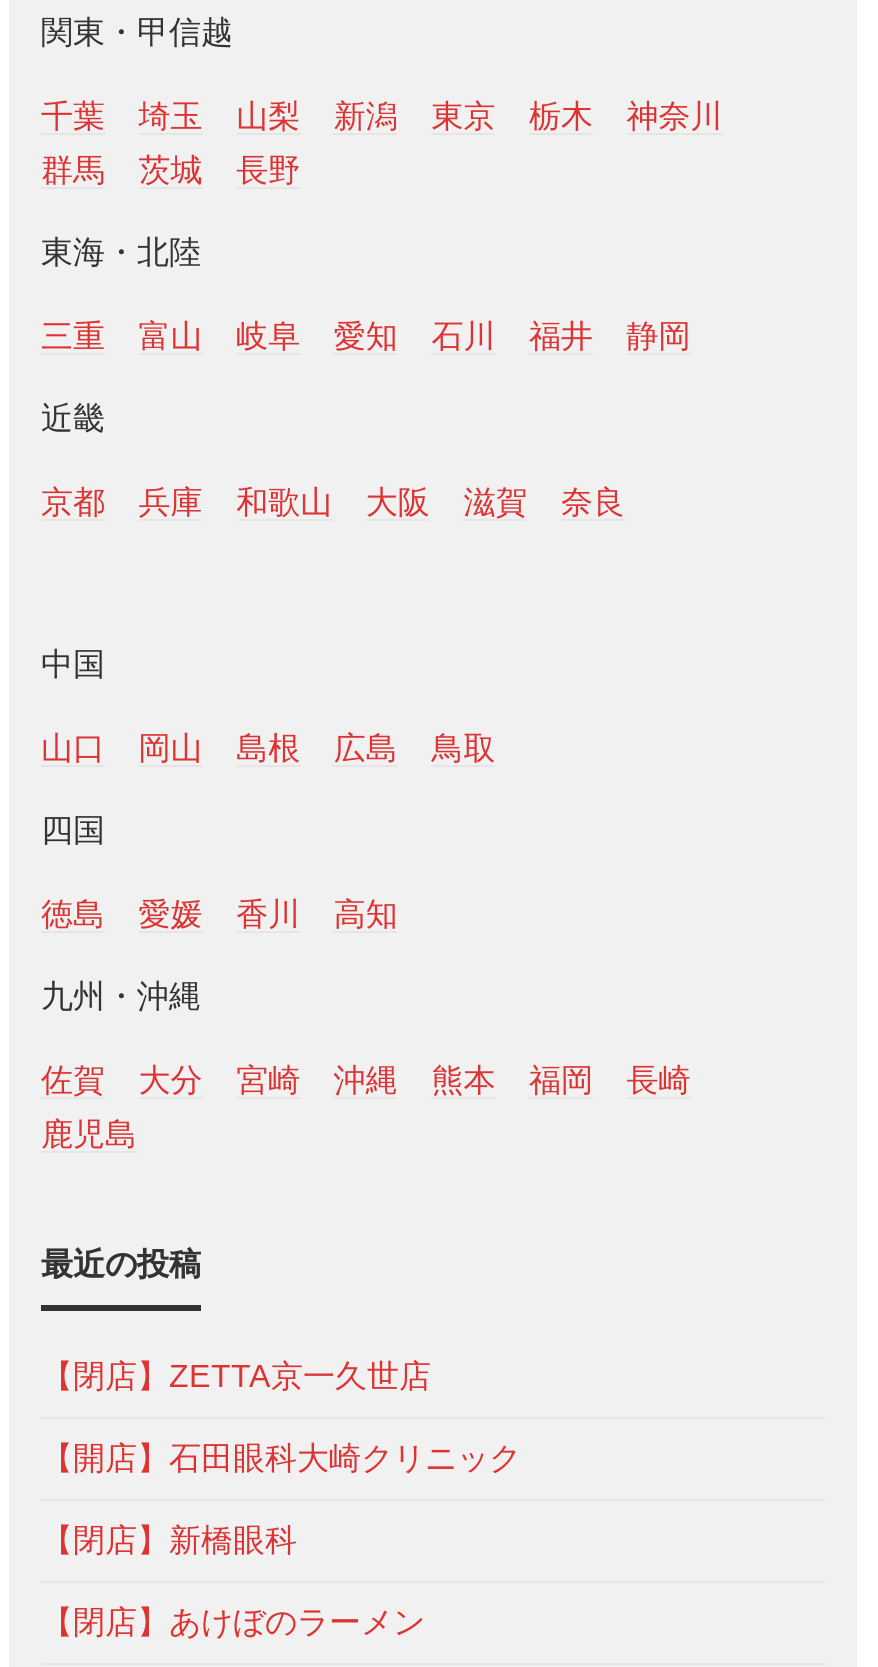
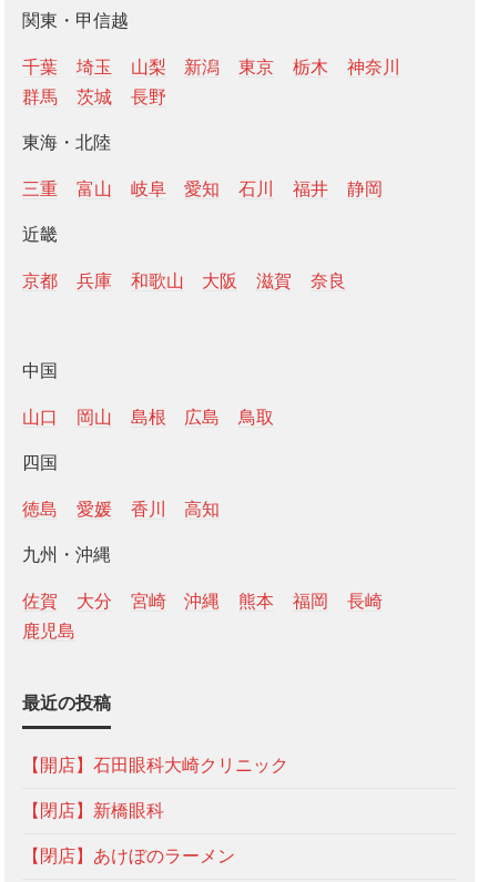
[41,1360,431,1394] 【閉店】ZETTA京一久世店 -> none

